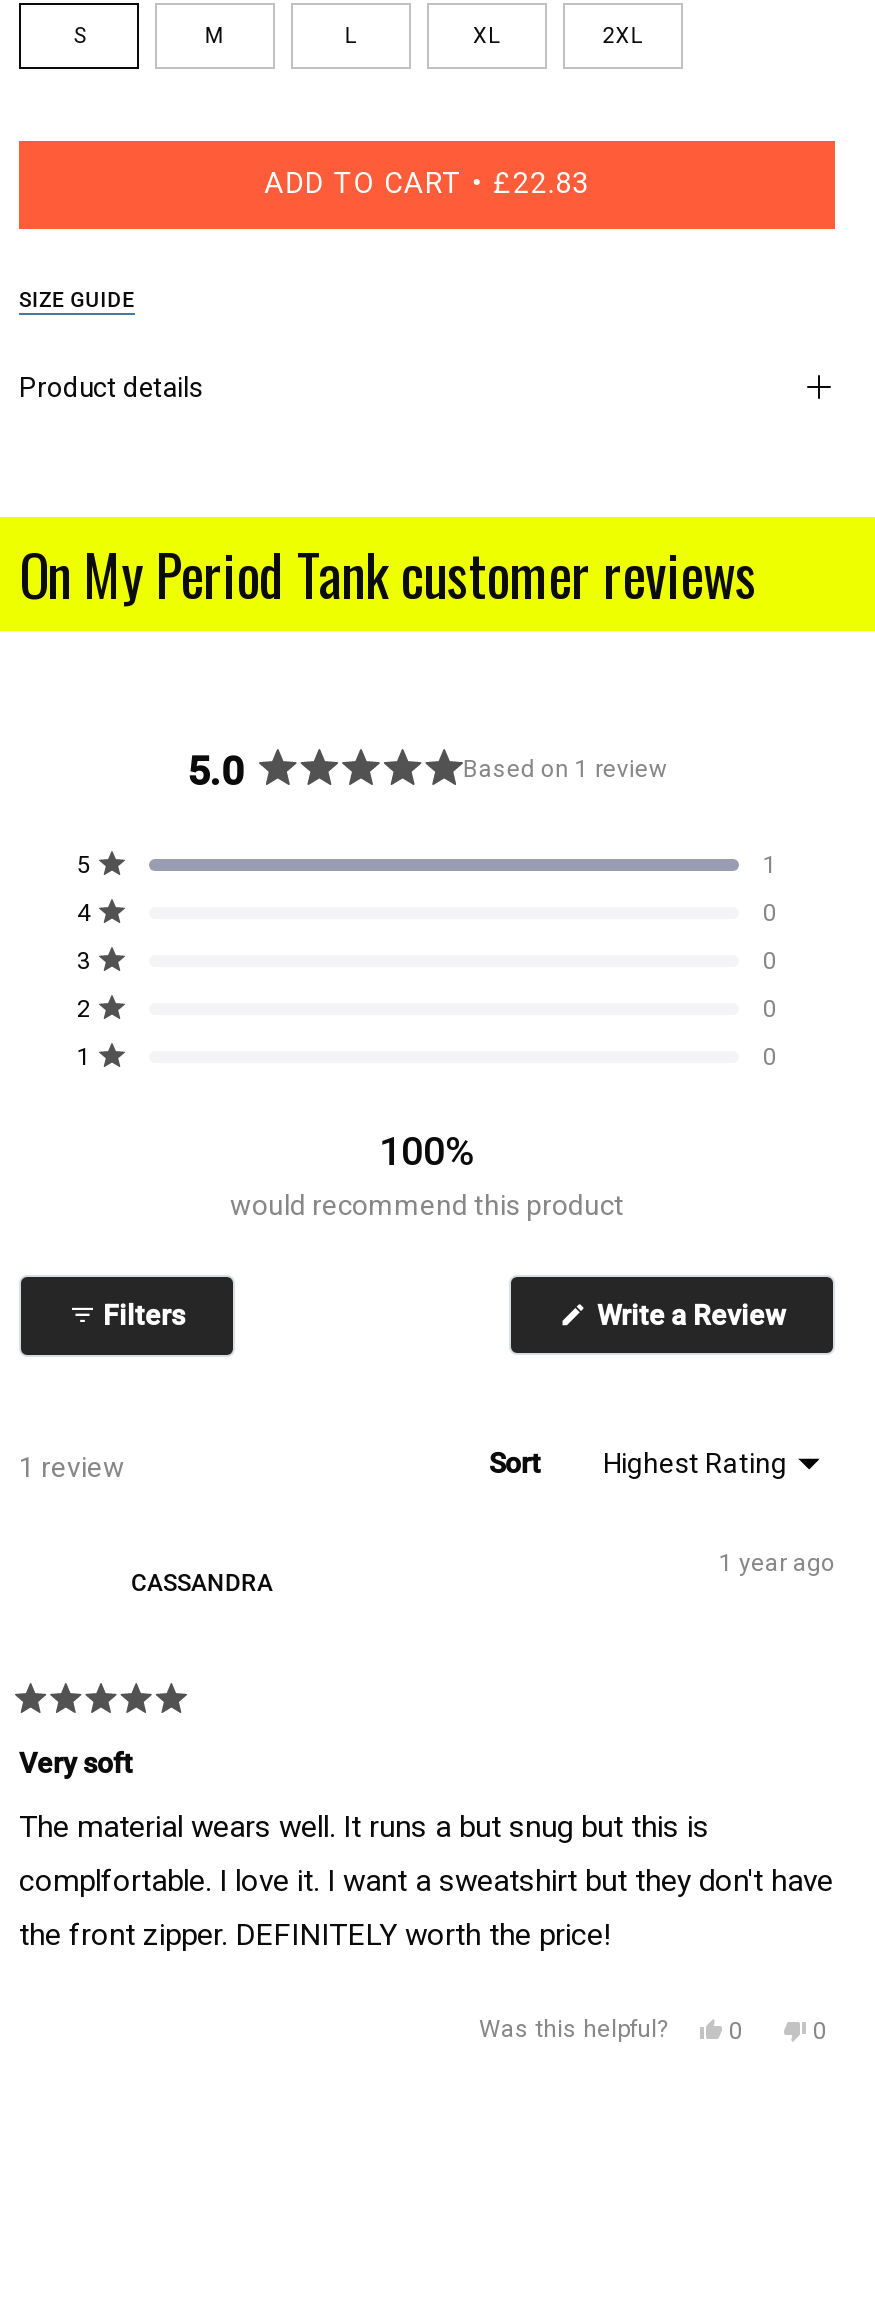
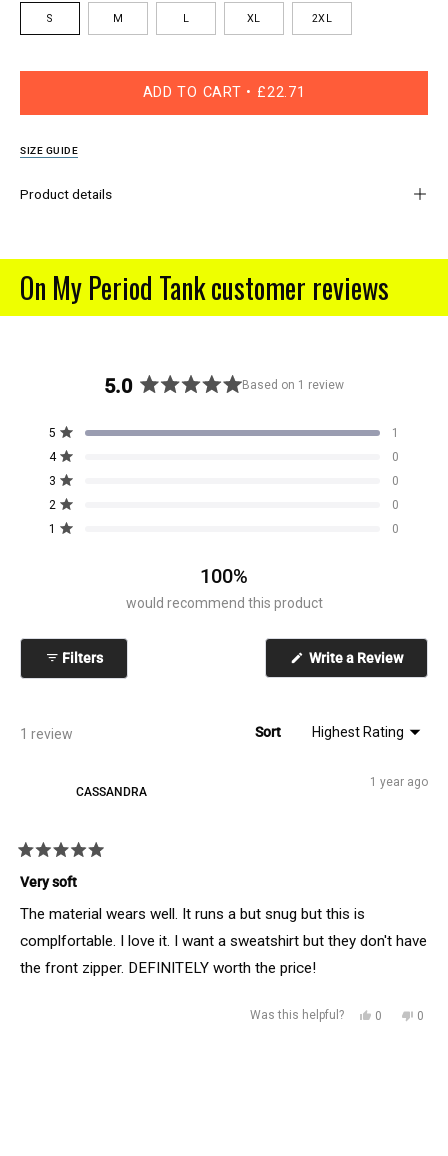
[264,168,590,202] ADD TO CART £22.83 -> [142,84,305,101] ADD TO CART £22.71

